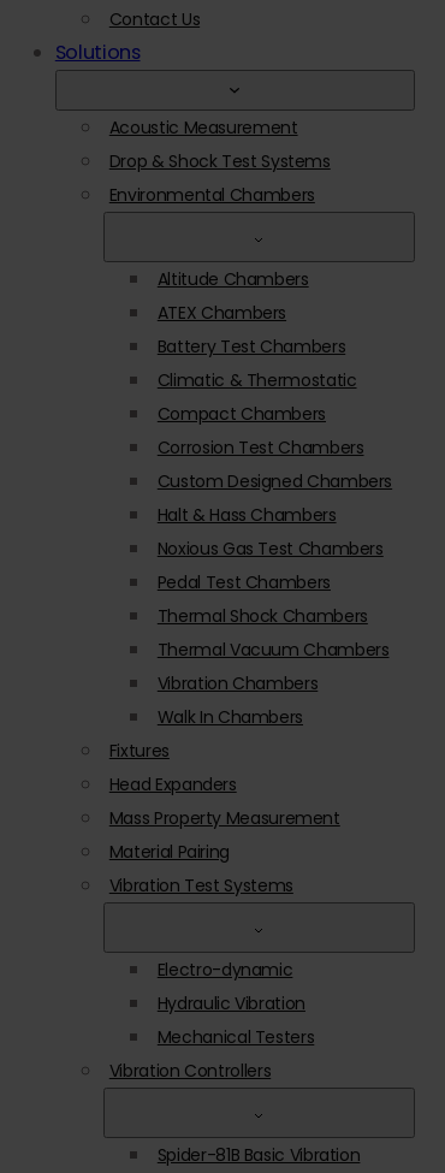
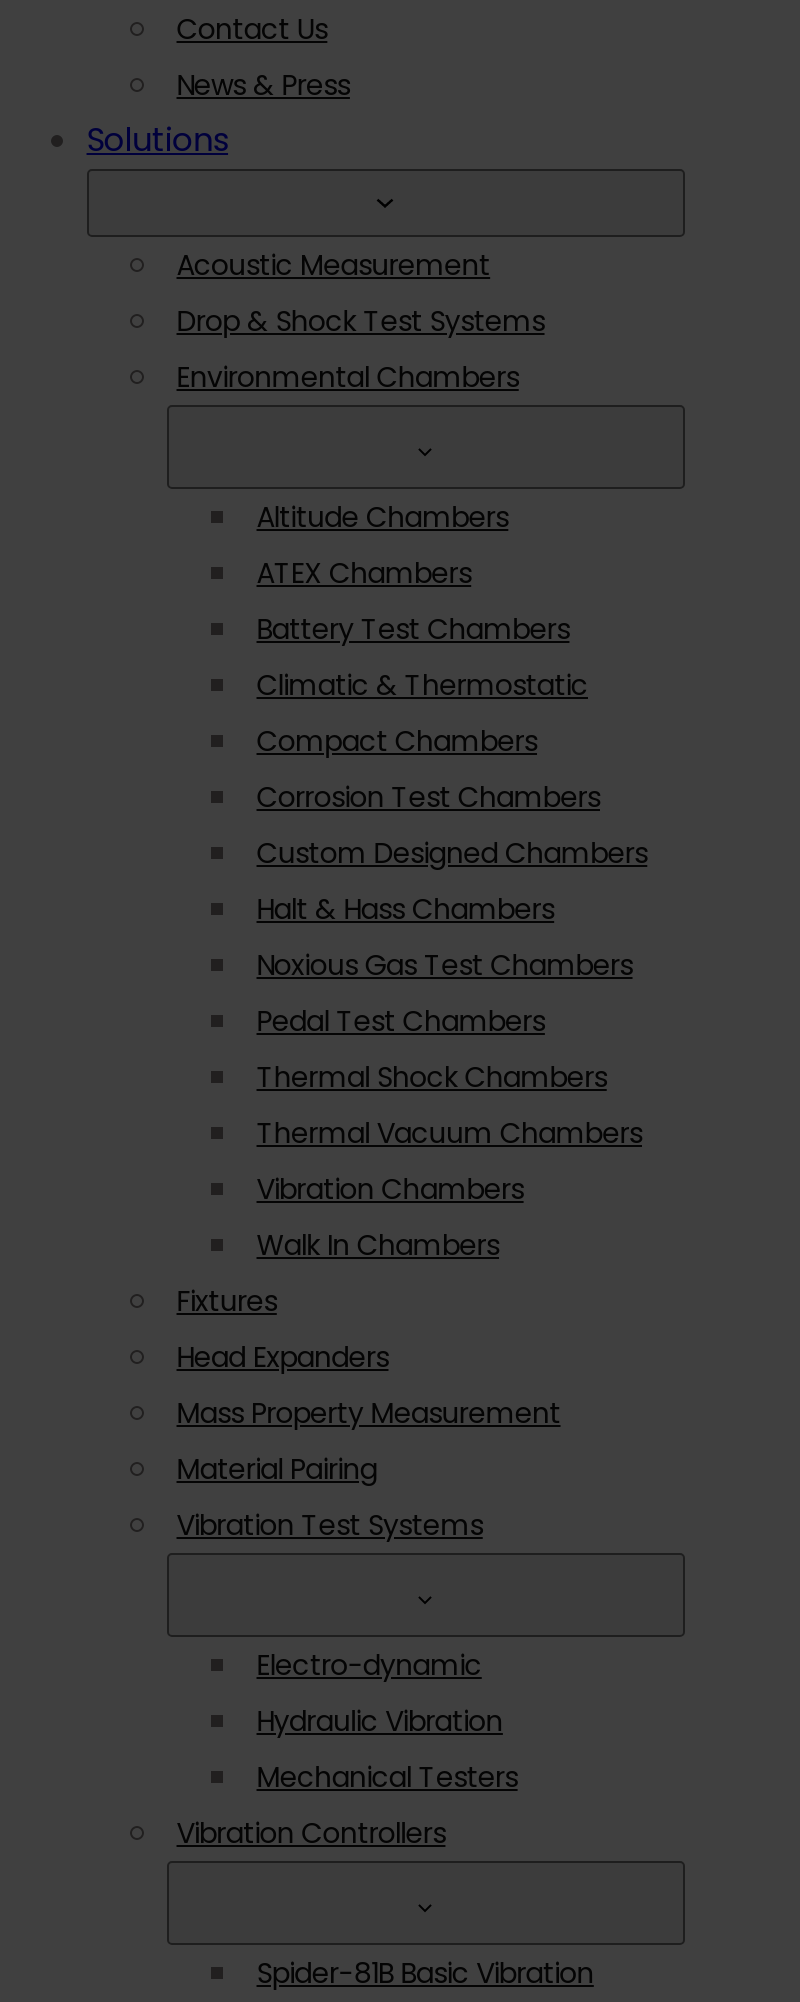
none -> [177,65,350,105] News & Press

